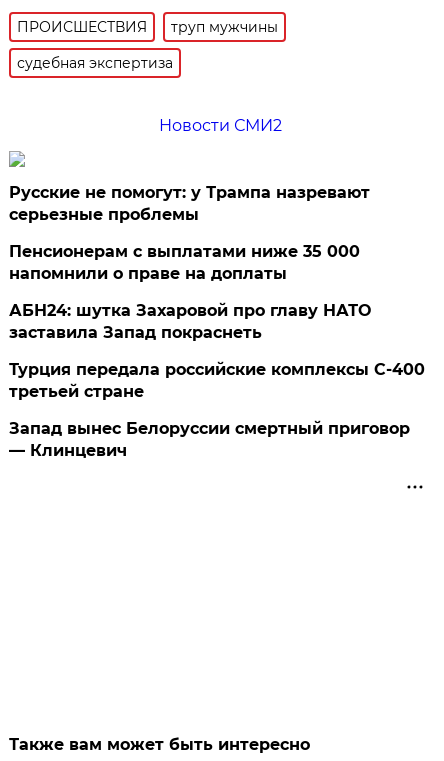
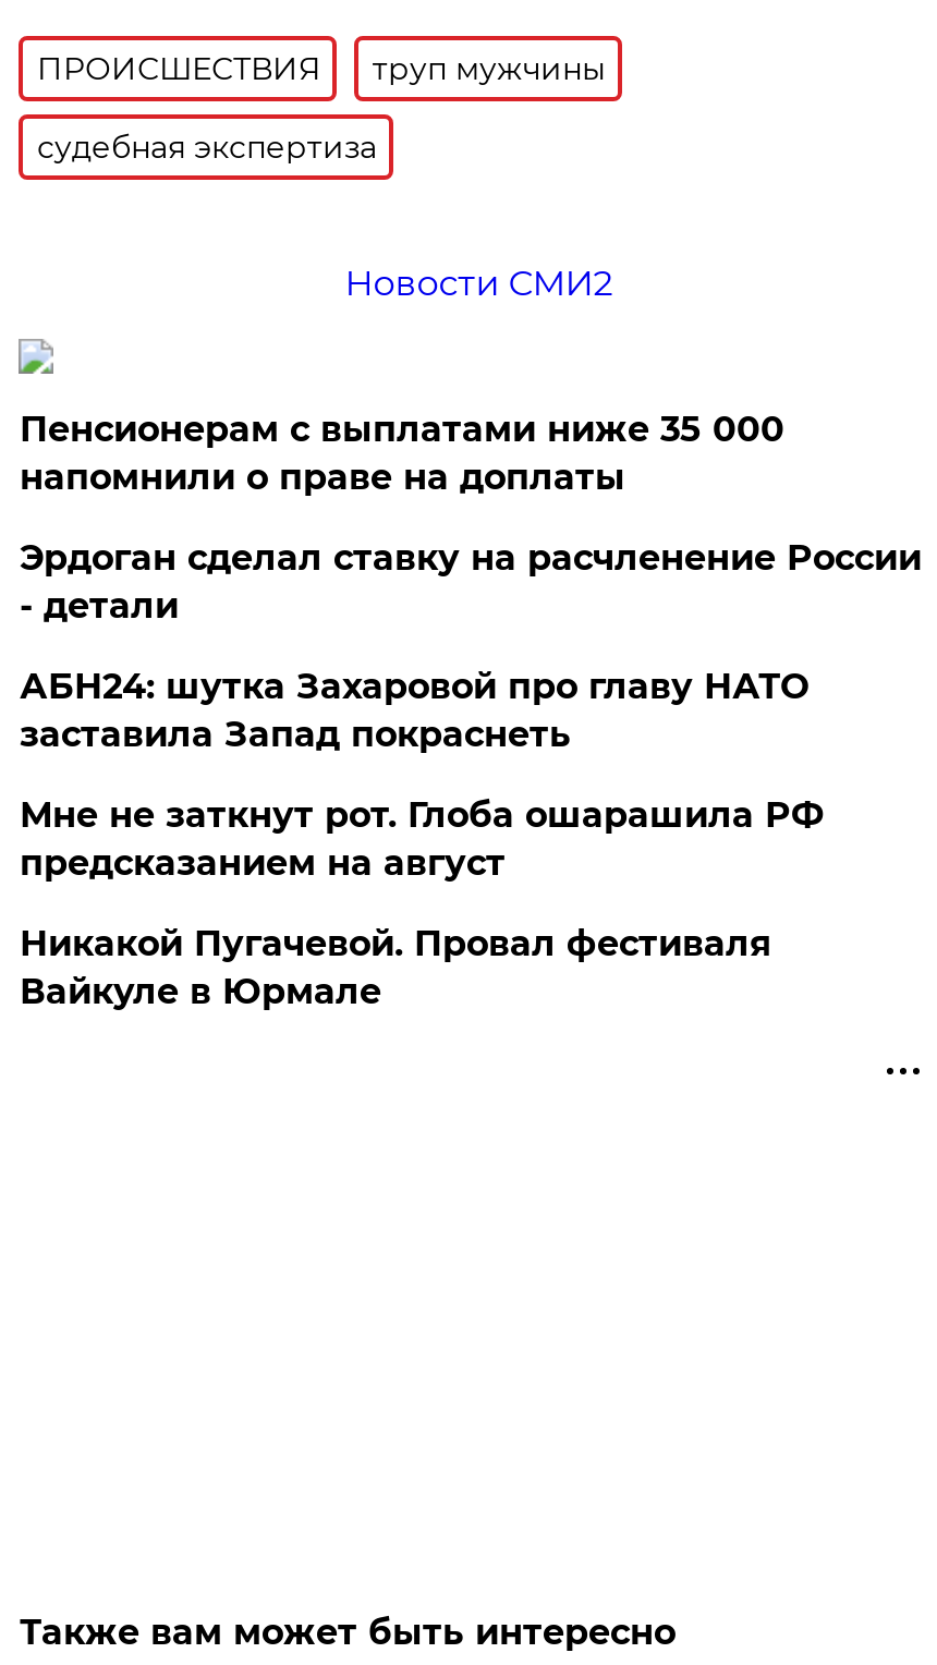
[9,183,370,224] Русские не помогут: у Трампа назревают | серьезные проблемы -> none
moved [9,242,360,283] -> [19,409,784,498]: Пенсионерам с выплатами ниже 35 000 | напомнили о праве на доплаты
none -> [19,537,922,627] Эрдоган сделал ставку на расчленение России | - детали
[9,360,425,401] Турция передала российские комплексы С-400 | третьей стране -> [19,794,823,884] Мне не заткнут рот. Глоба ошарашила РФ | предсказанием на август
[9,419,410,460] Запад вынес Белоруссии смертный приговор | — Клинцевич -> [19,923,771,1012] Никакой Пугачевой. Провал фестиваля | Вайкуле в Юрмале

